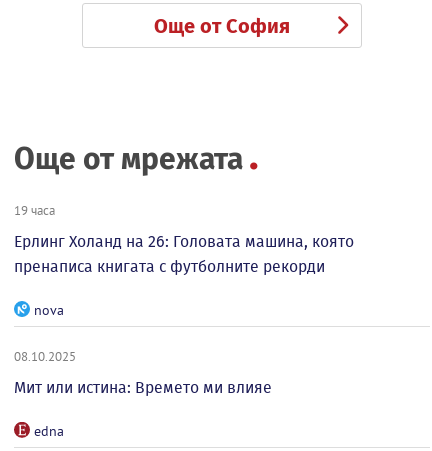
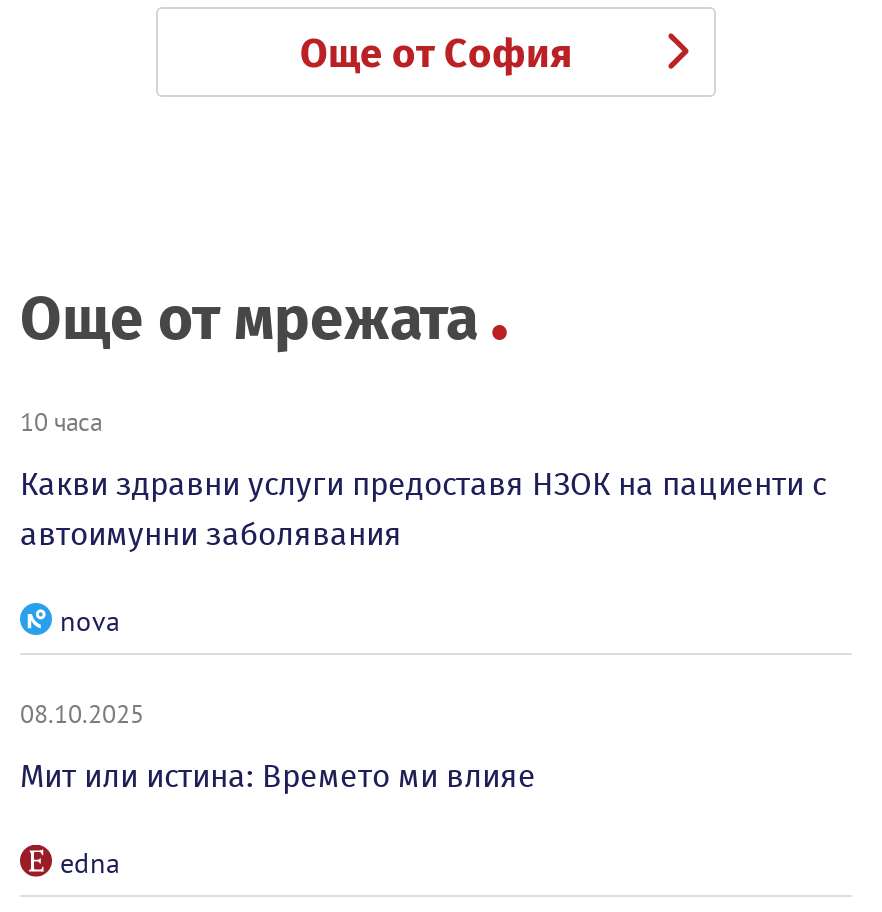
[14,202,55,218] 19 часа -> [20,405,102,437] 10 часа
[14,232,354,276] Ерлинг Холанд на 26: Головата машина, която | пренаписа книгата с футболните рекорди -> [20,465,826,553] Какви здравни услуги предоставя НЗОК на пациенти с | автоимунни заболявания

